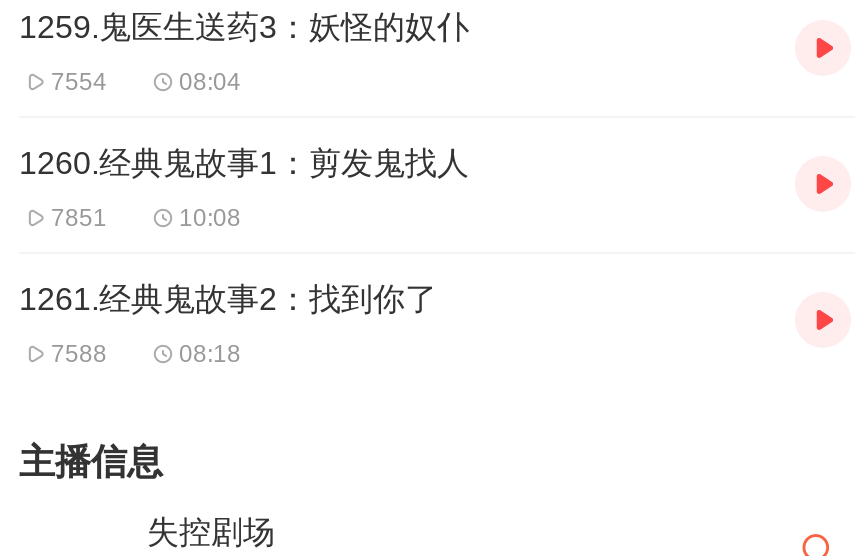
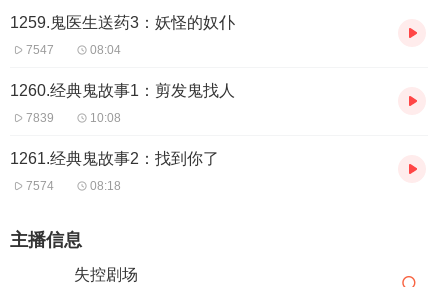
[51,68,107,96] 7554 -> [26,43,54,57] 7547
[51,204,107,232] 7851 -> [26,111,54,125] 7839
[51,340,107,368] 7588 -> [26,179,54,193] 7574

